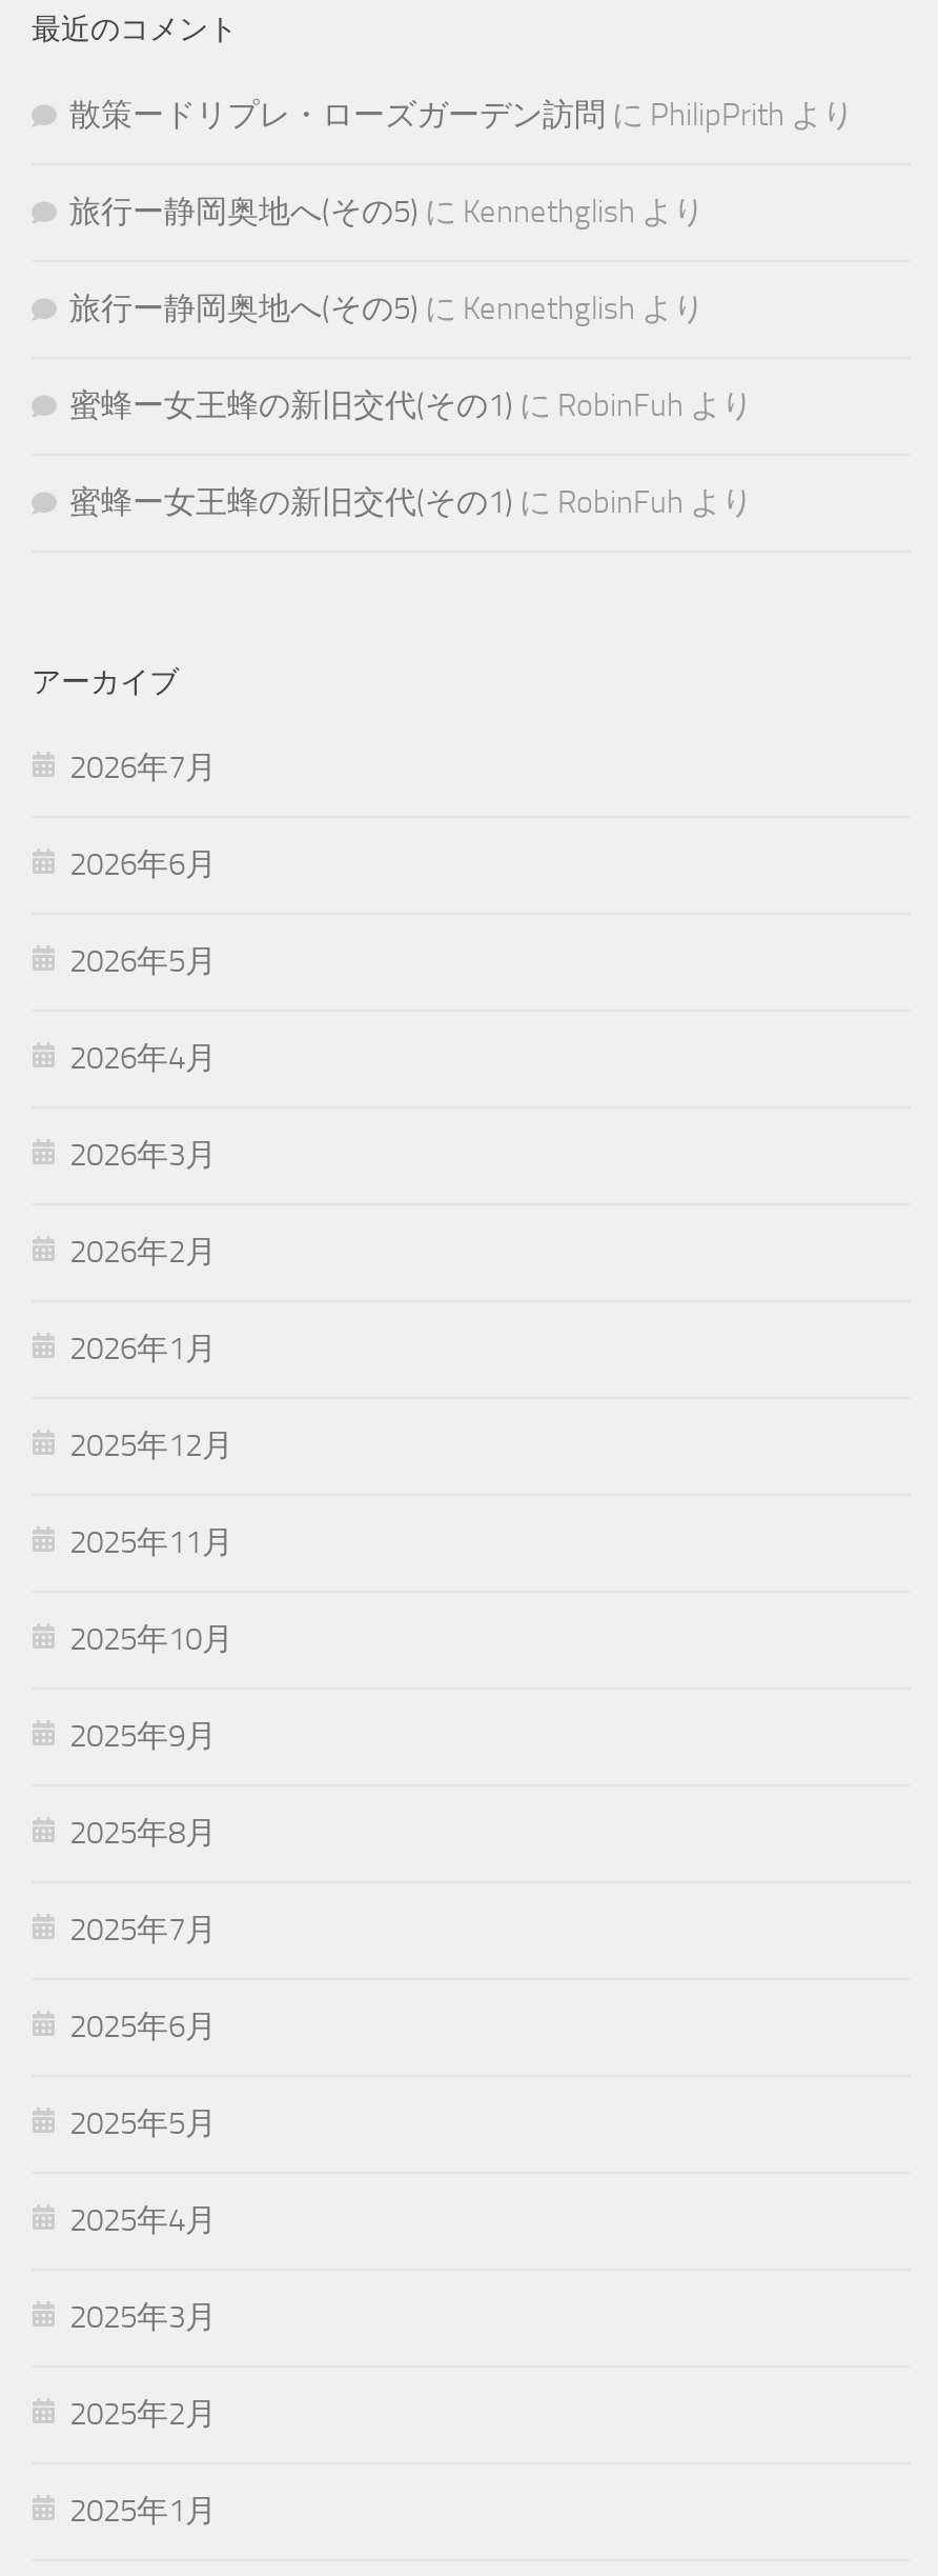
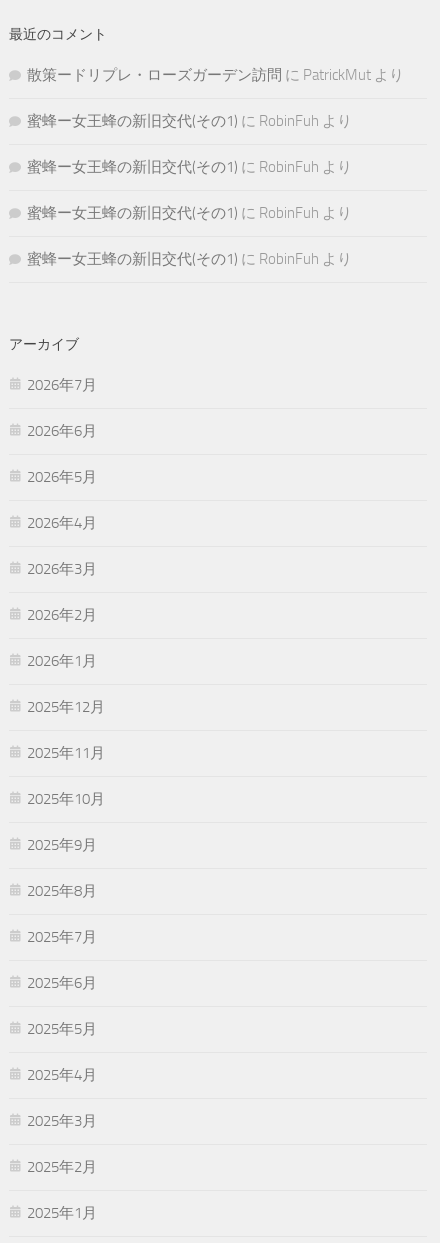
[69,95,854,133] 散策ードリプレ・ローズガーデン訪問にPhilipPrithより -> [27,65,404,83] 散策ードリプレ・ローズガーデン訪問にPatrickMutより
[69,192,705,229] 旅行ー静岡奥地へ(その5)にKennethglishより -> [27,111,352,129] 蜜蜂ー女王蜂の新旧交代(その1)にRobinFuhより
[69,288,705,326] 旅行ー静岡奥地へ(その5)にKennethglishより -> [27,157,352,175] 蜜蜂ー女王蜂の新旧交代(その1)にRobinFuhより

